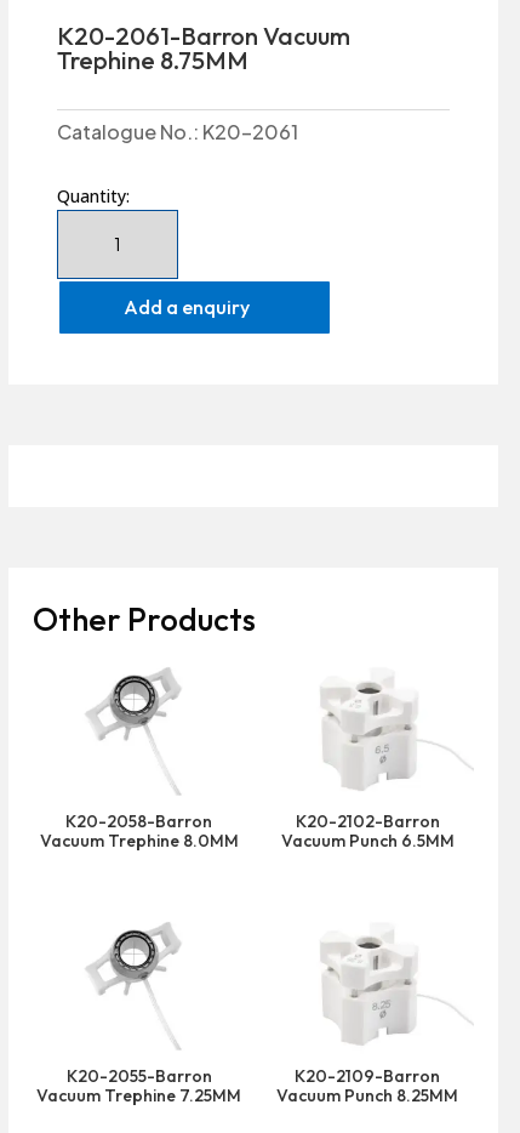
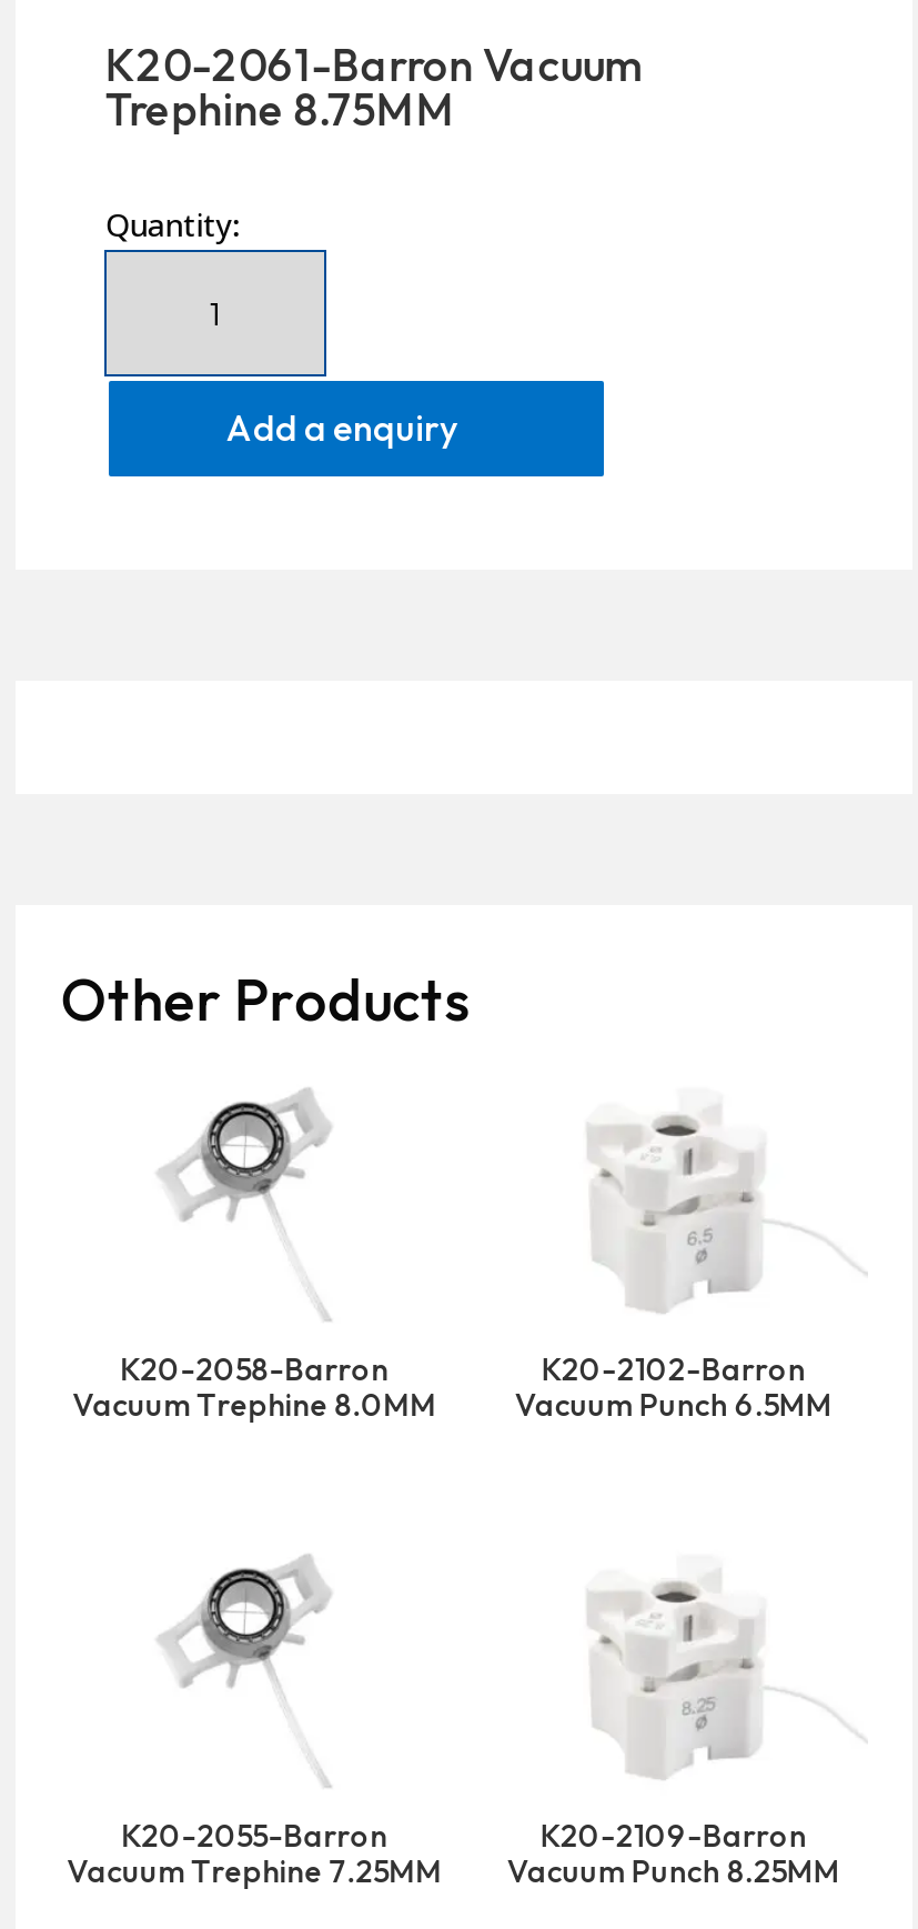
[57,119,299,145] Catalogue No.: K20-2061 -> none

